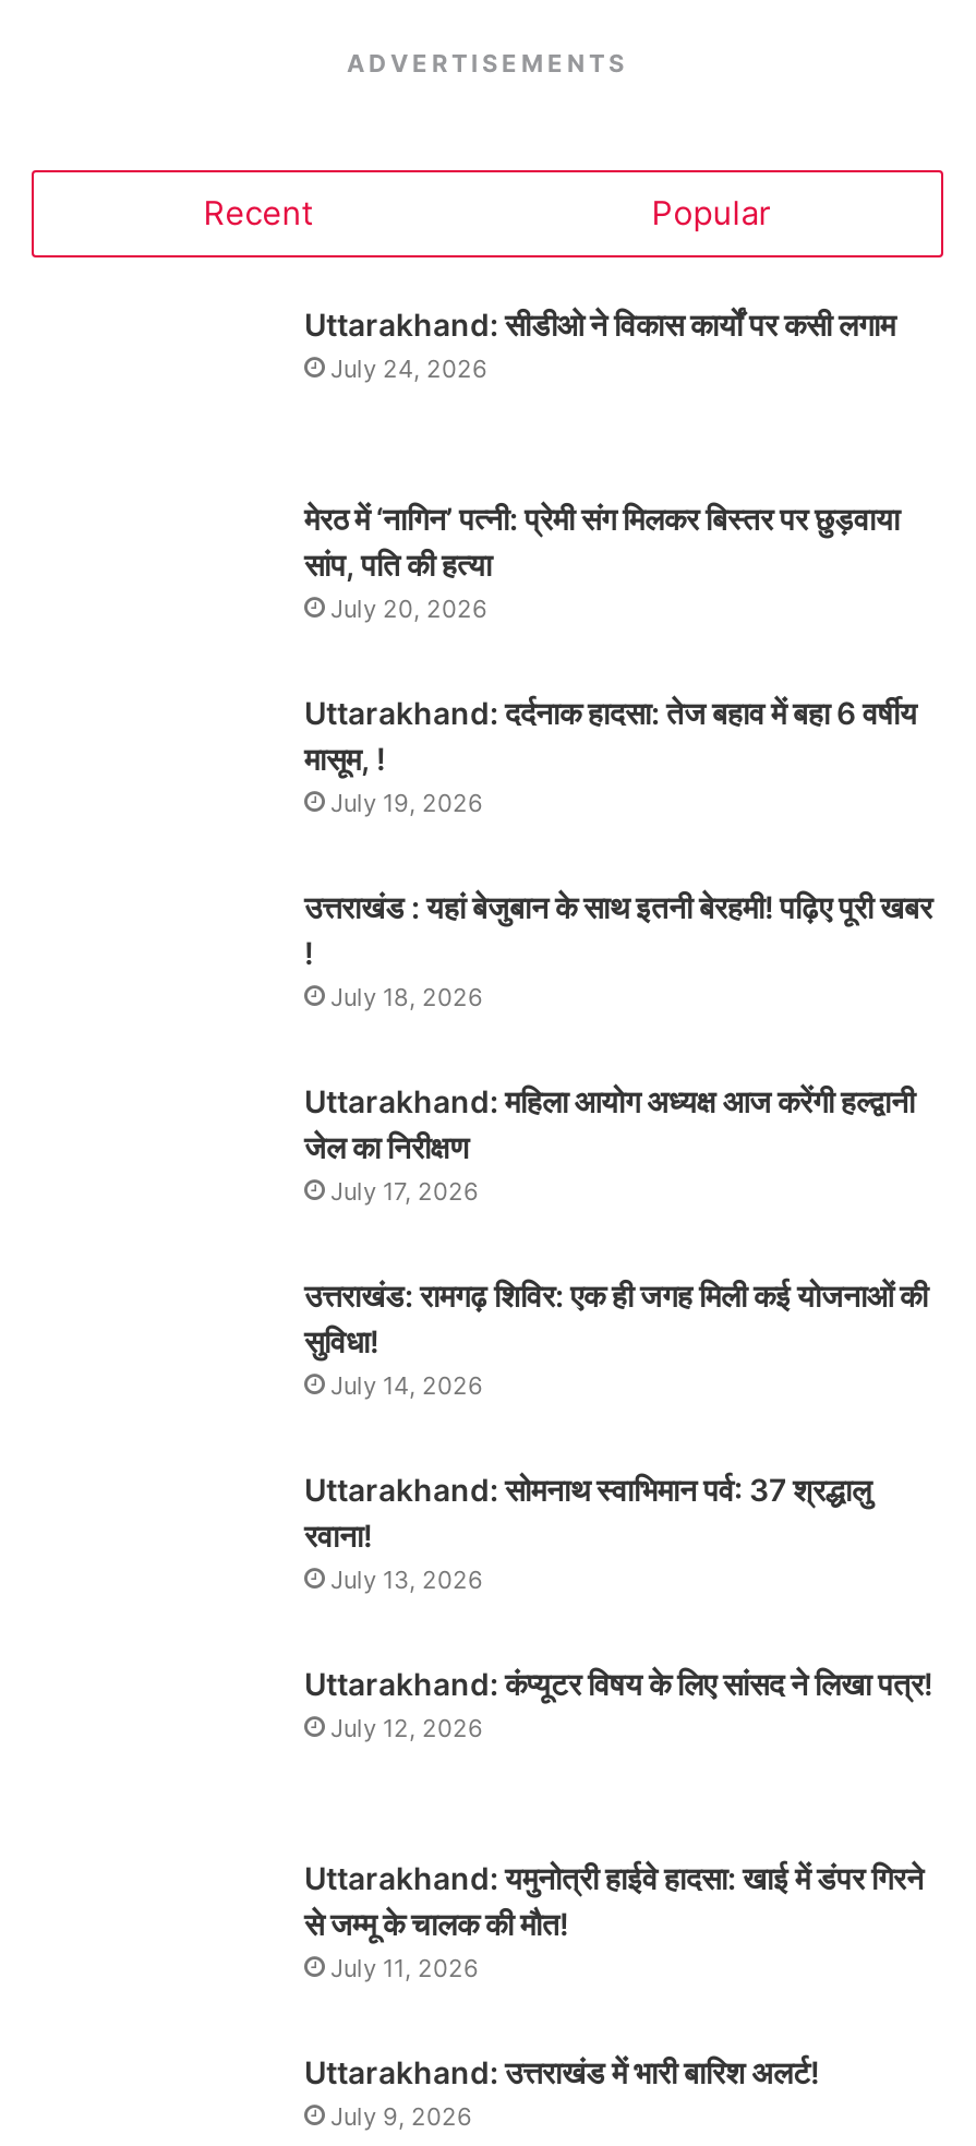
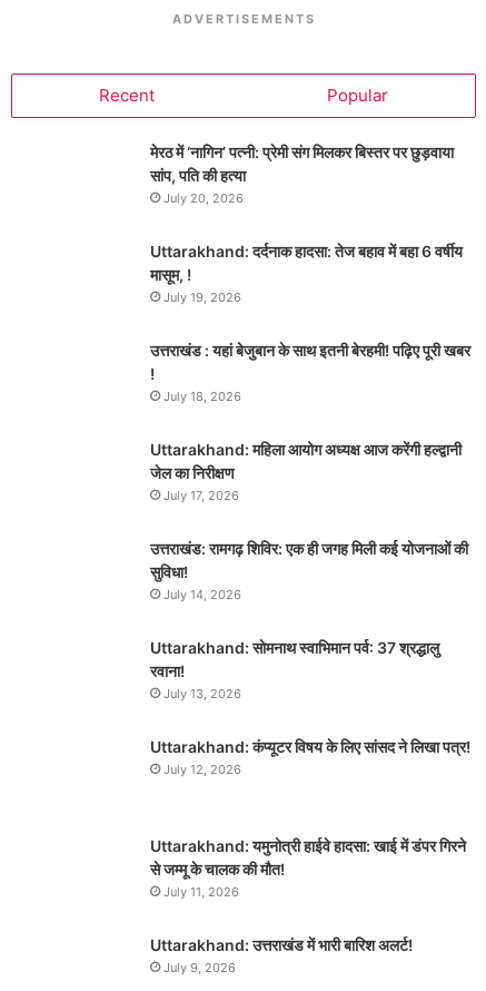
[304,306,895,384] Uttarakhand: सीडीओ ने विकास कार्यों पर कसी लगाम | July 24, 2026 -> none

